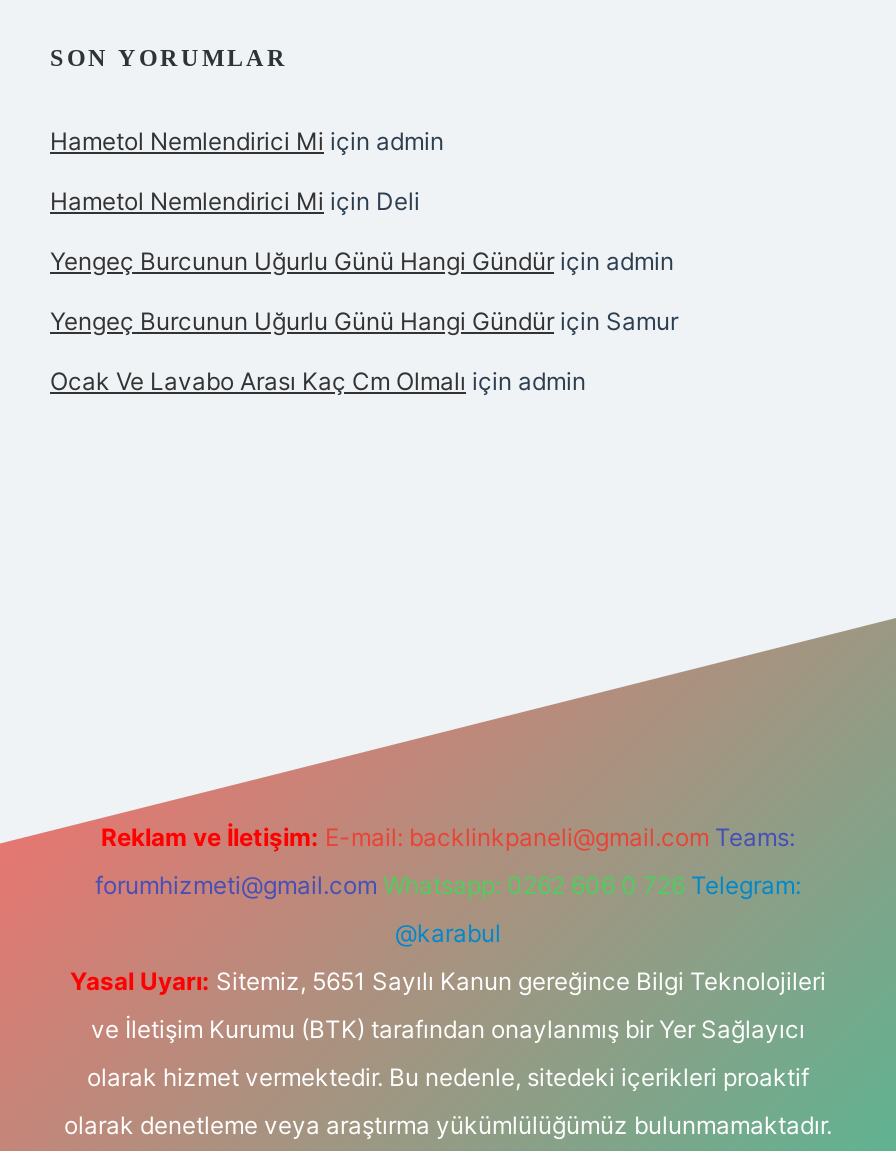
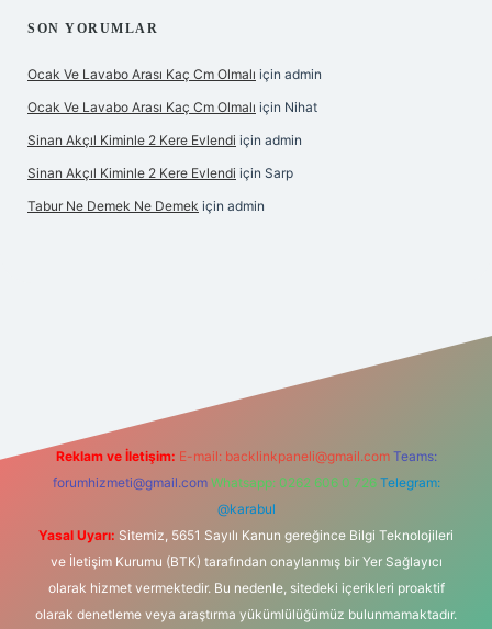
[50,126,678,336] Hametol Nemlendirici Mi için admin | Hametol Nemlendirici Mi için Deli | Yengeç Burcunun Uğurlu Günü Hangi Gündür için admin | Yengeç Burcunun Uğurlu Günü Hangi Gündür için Samur -> none
moved [50,366,586,396] -> [27,66,322,82]: Ocak Ve Lavabo Arası Kaç Cm Olmalı için admin
none -> [27,99,317,214] Ocak Ve Lavabo Arası Kaç Cm Olmalı için Nihat | Sinan Akçıl Kiminle 2 Kere Evlendi için admin | Sinan Akçıl Kiminle 2 Kere Evlendi için Sarp | Tabur Ne Demek Ne Demek için admin

